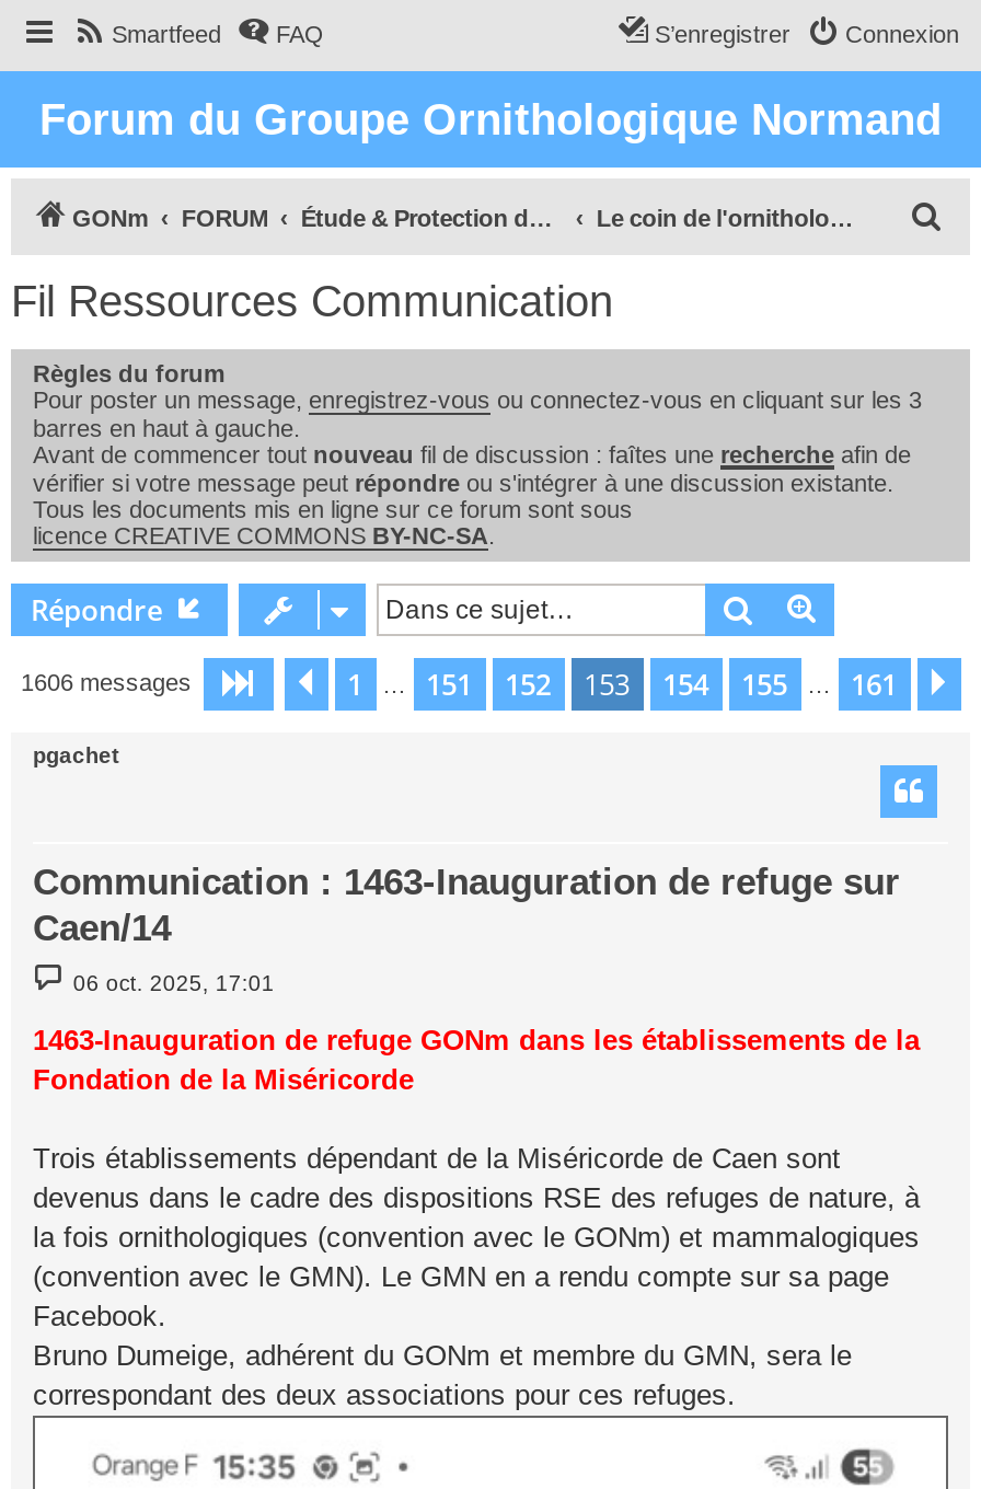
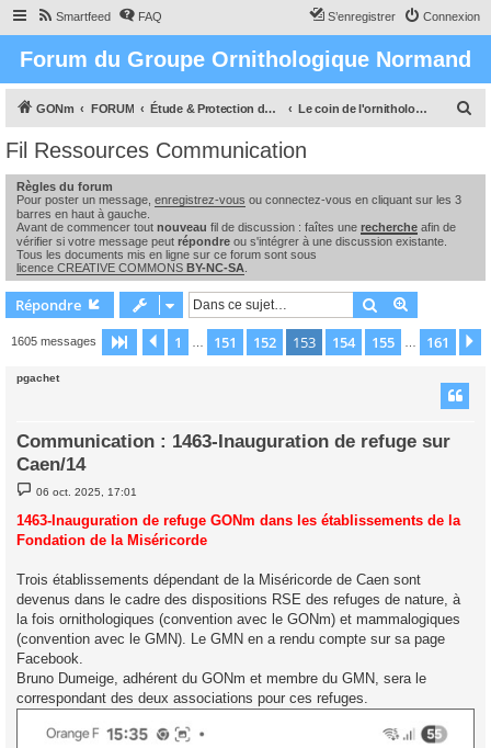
[21,669,198,695] 1606 messages -> [10,334,99,348] 1605 messages

